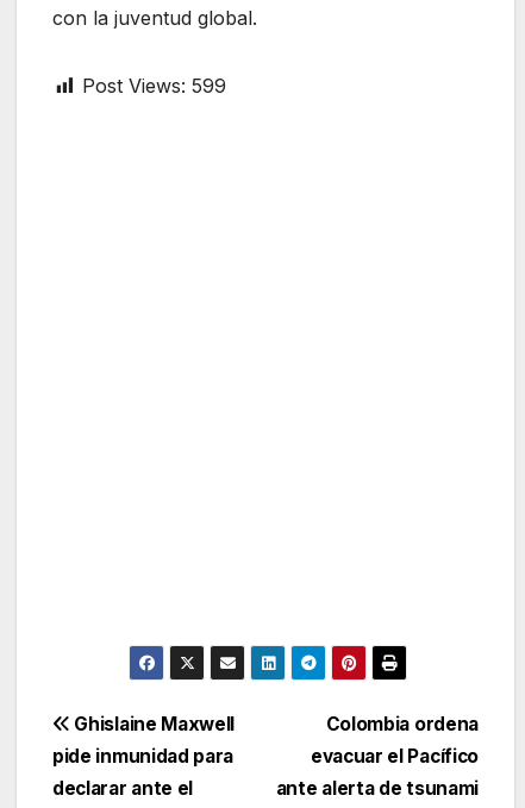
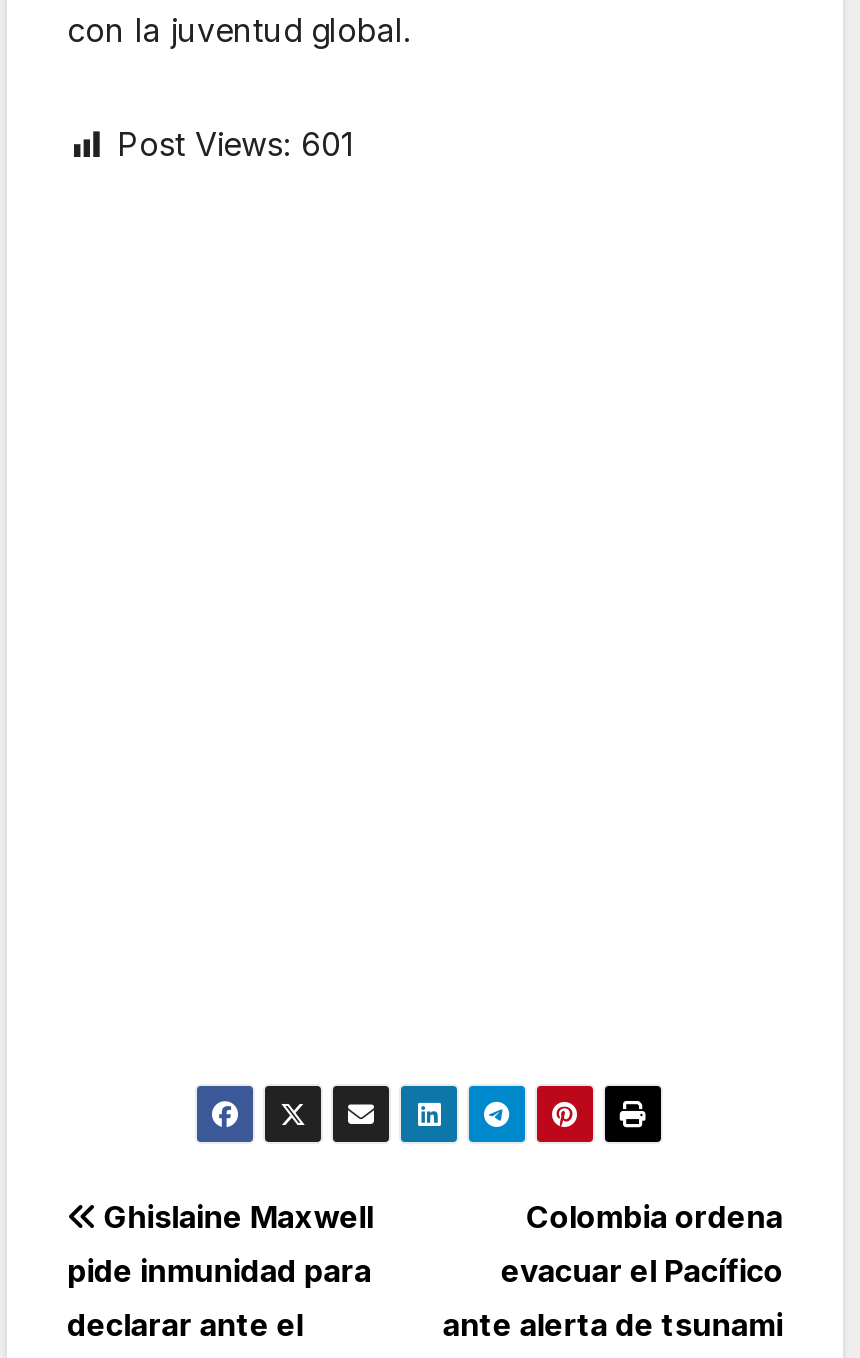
[82,74,226,98] Post Views: 599 -> [117,124,355,164] Post Views: 601

